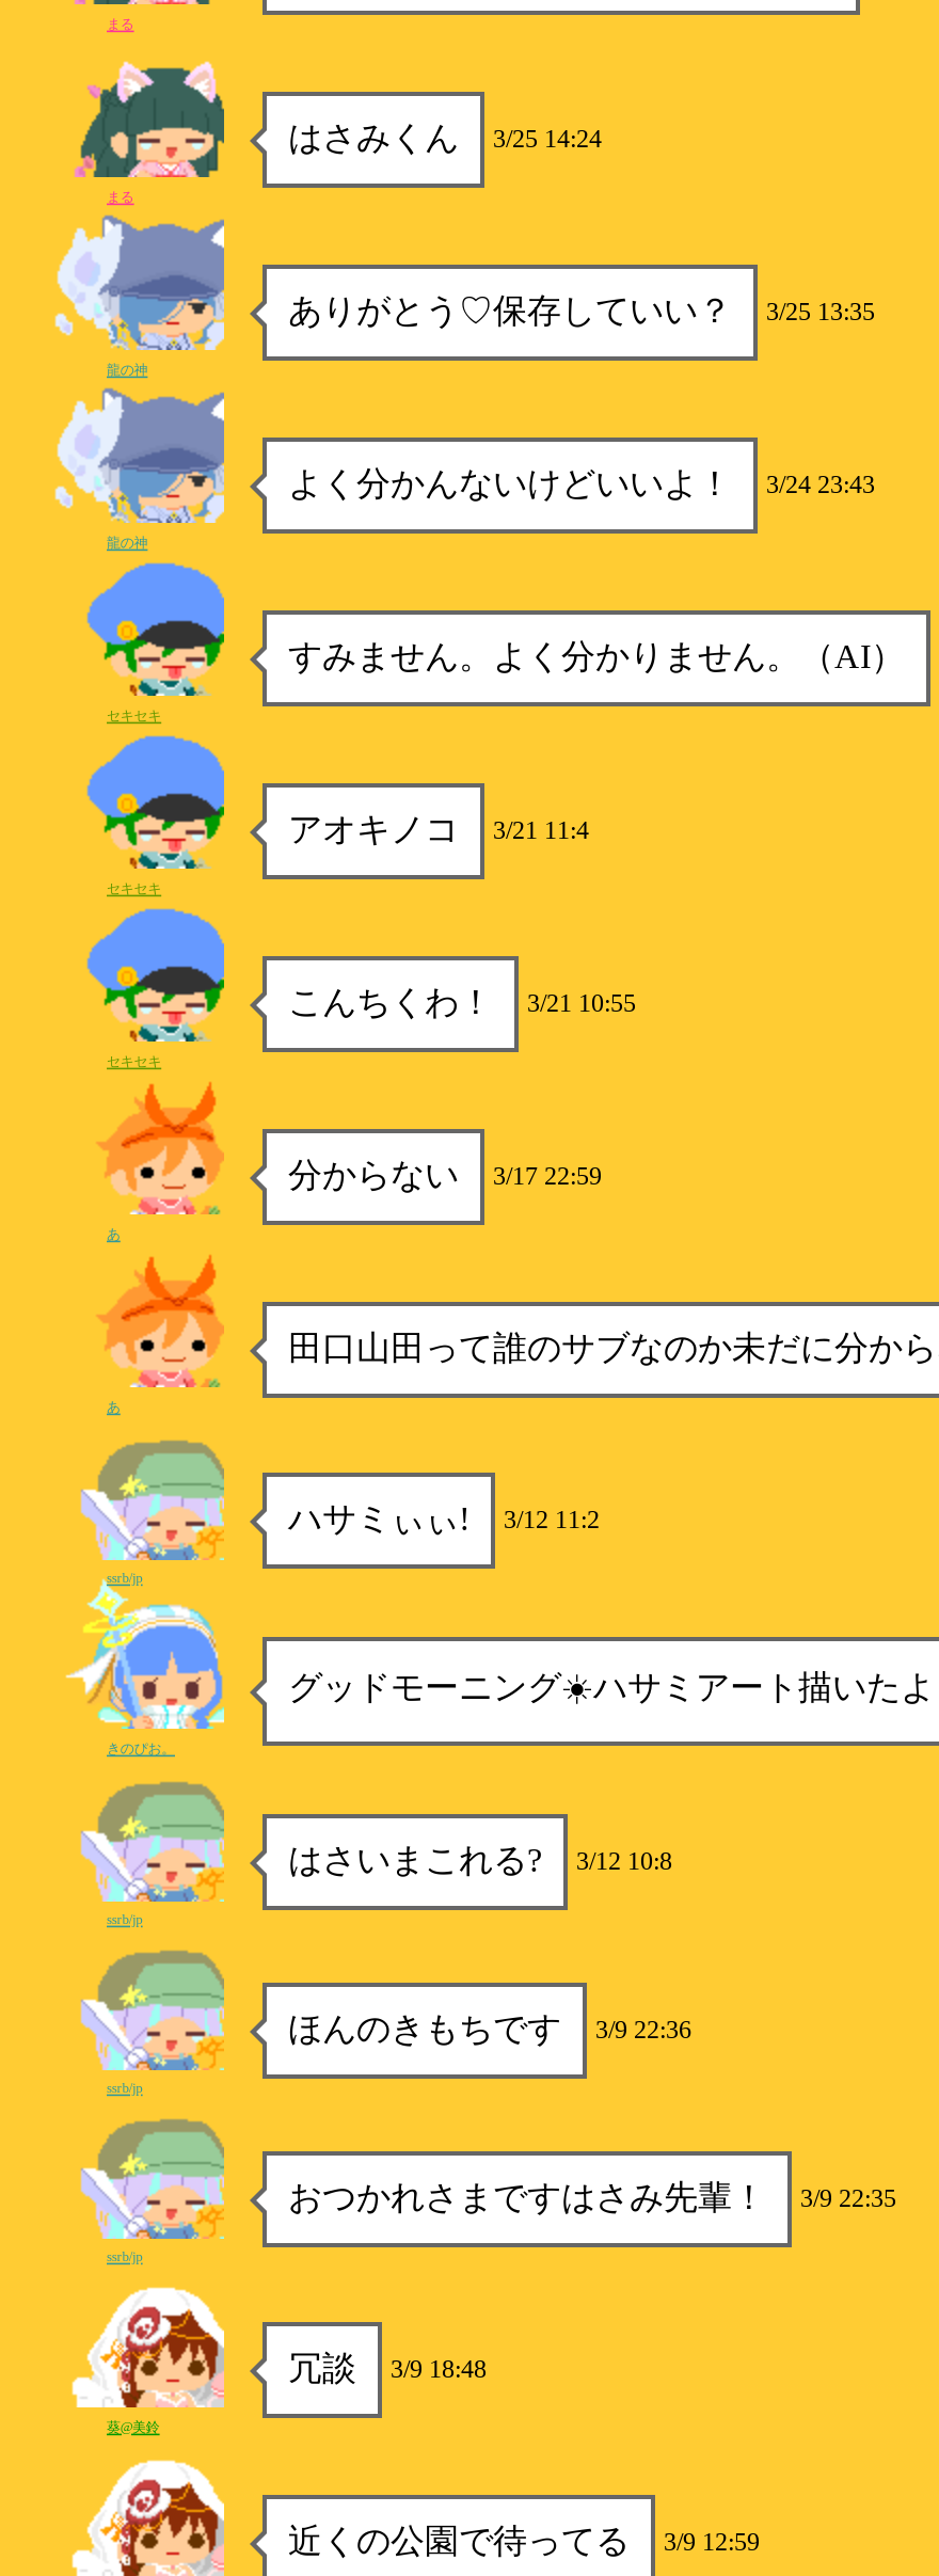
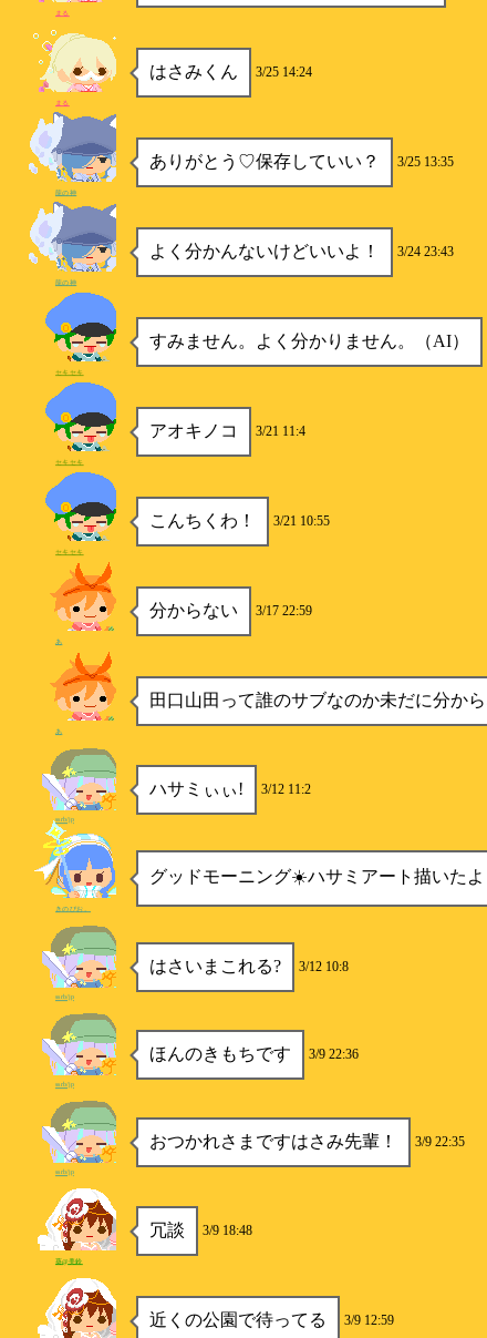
[64,58,226,179] [image] -> [32,29,117,93] [image]

